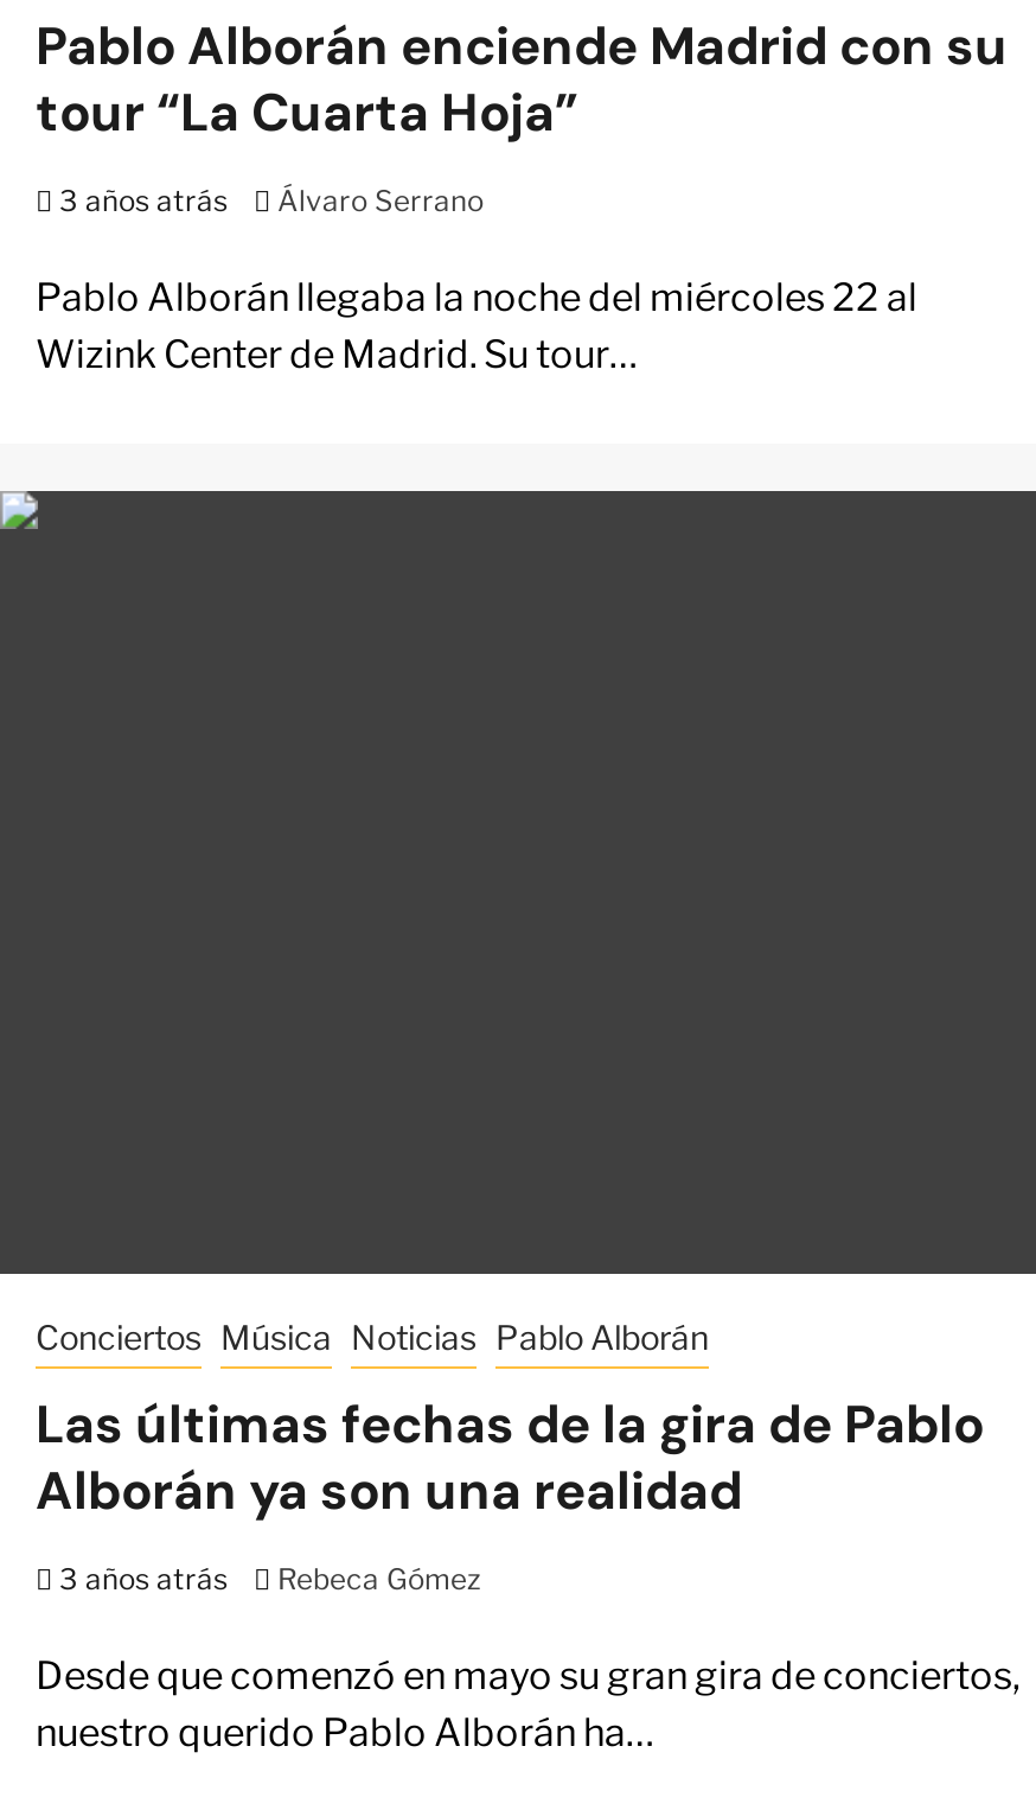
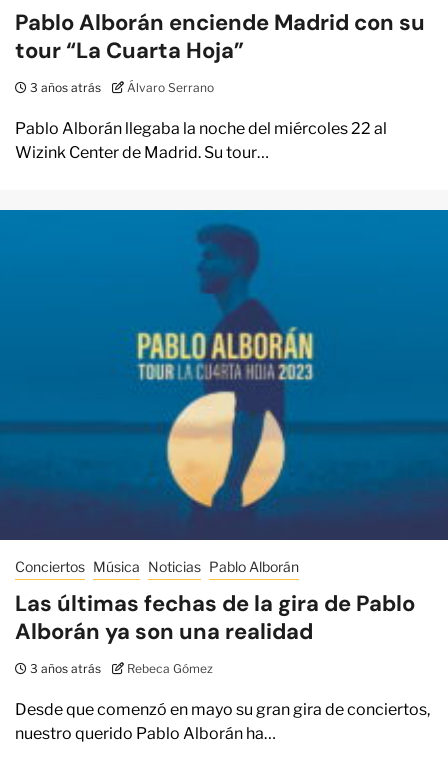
none -> [3,209,445,540] [image]

